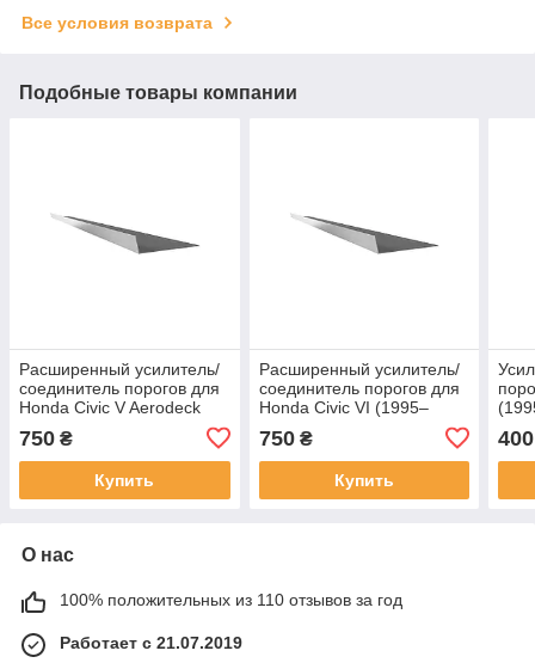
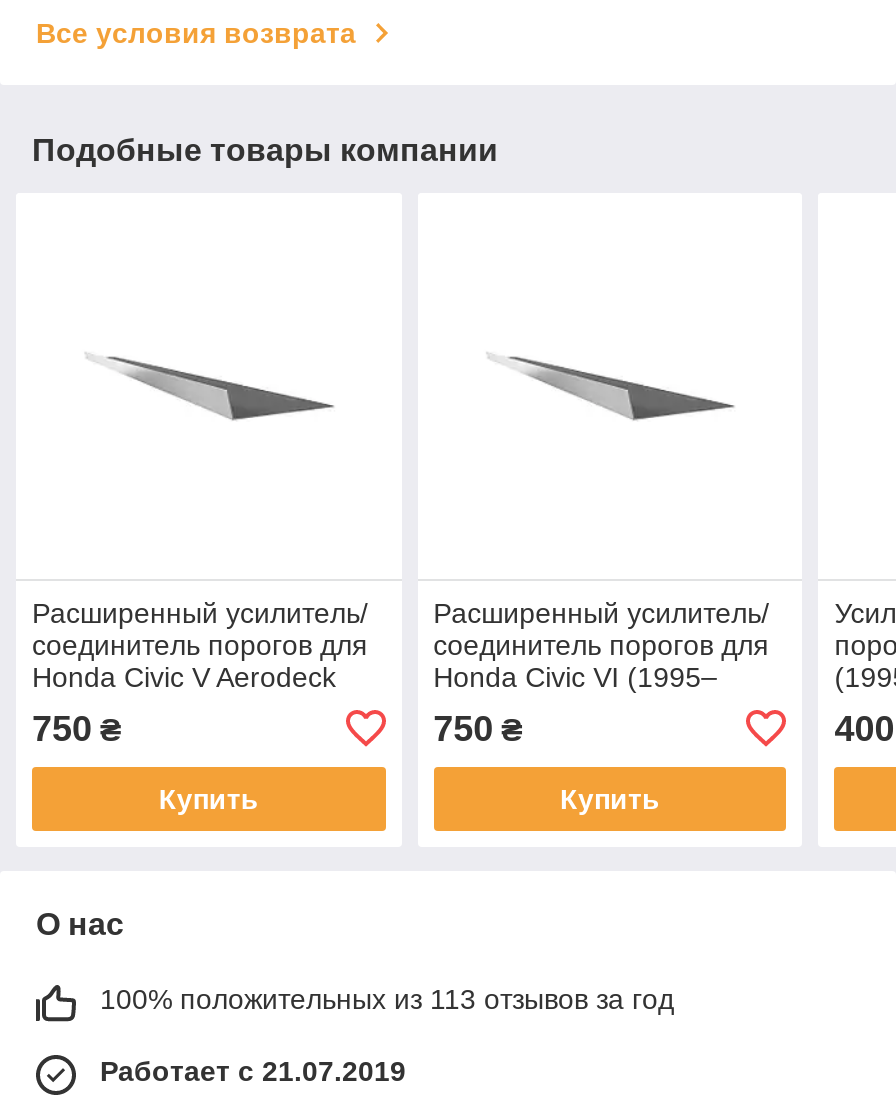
[60,590,402,609] 100% положительных из 110 отзывов за год -> [100,983,674,1015] 100% положительных из 113 отзывов за год

